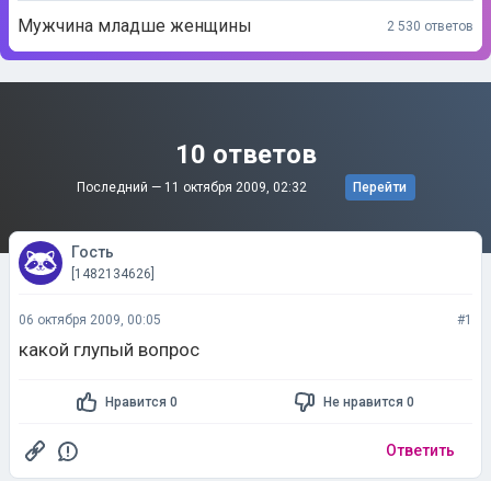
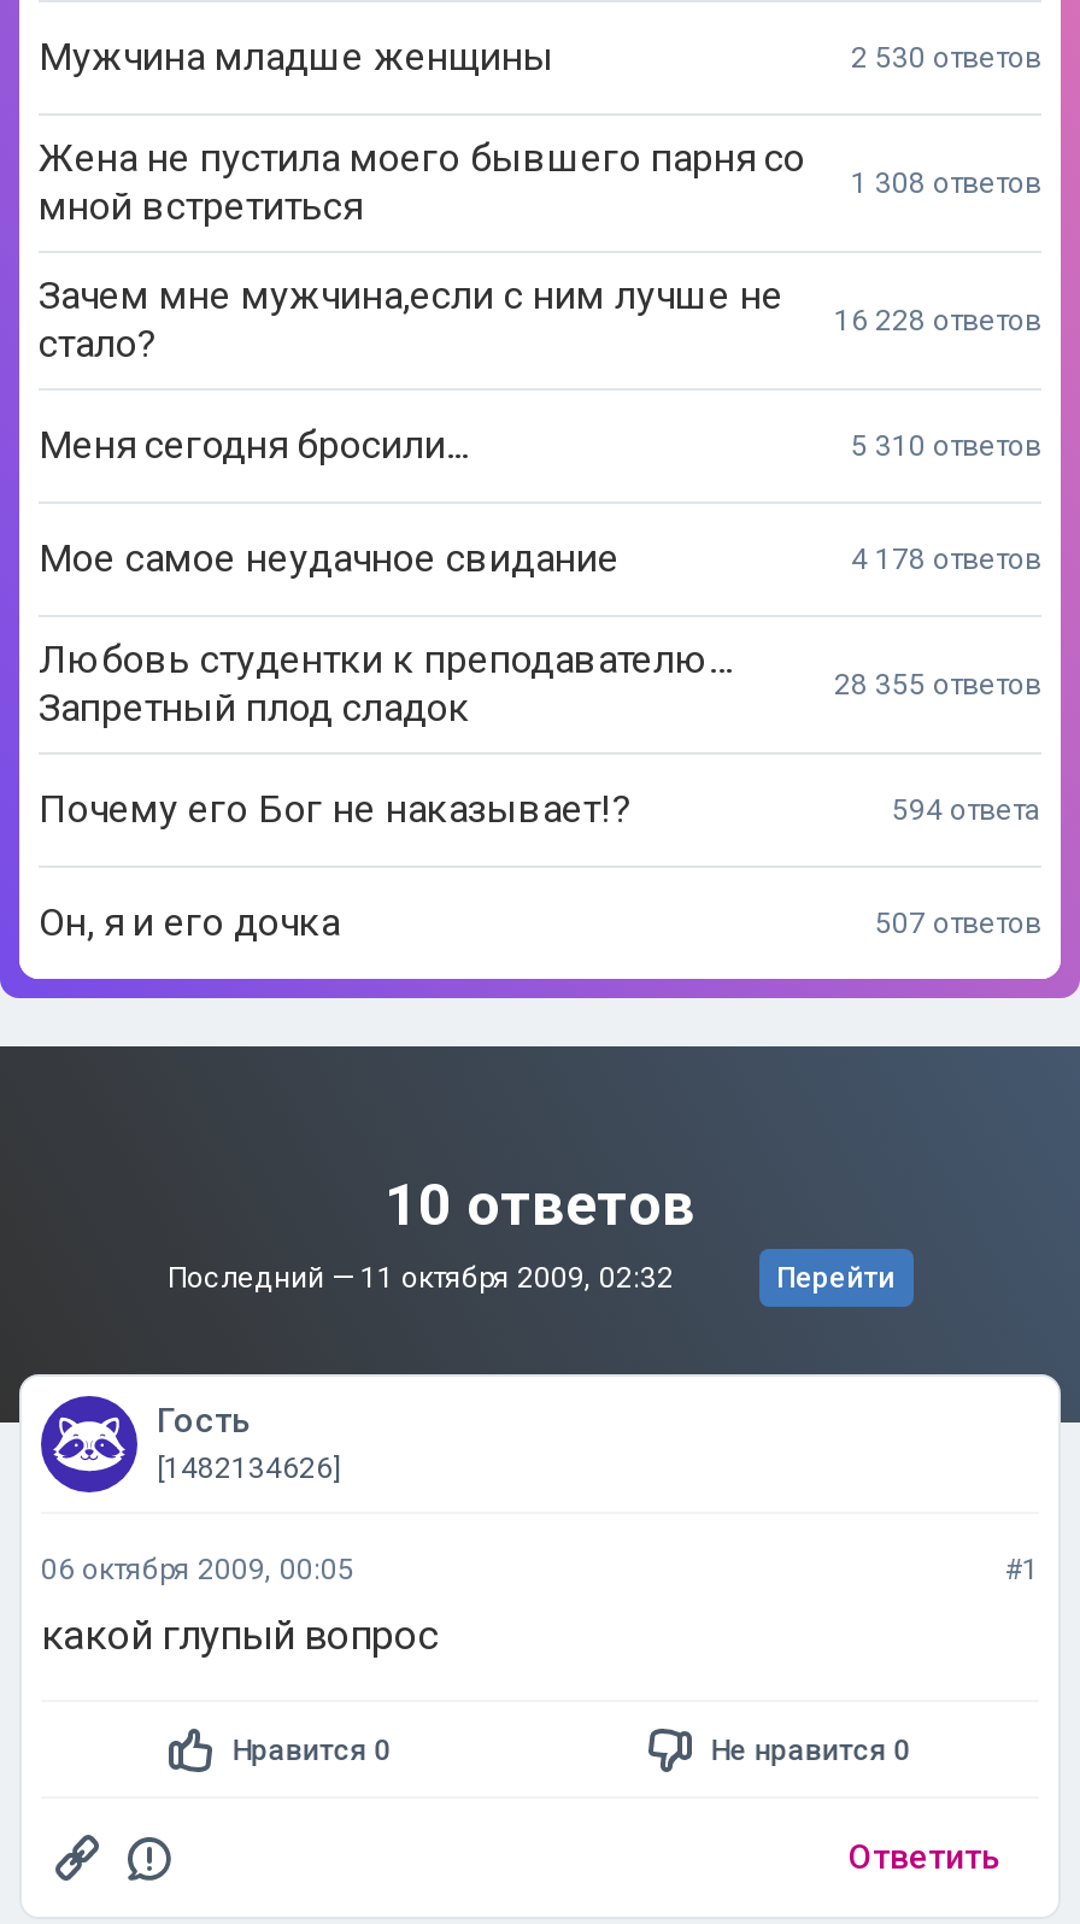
none -> [39,135,805,229] Жена не пустила моего бывшего парня со | мной встретиться
none -> [39,165,1041,366] 1 308 ответов | Зачем мне мужчина,если с ним лучше не | стало?
none -> [39,303,1041,731] 16 228 ответов | Меня сегодня бросили... | 5 310 ответов | Мое самое неудачное свидание | 4 178 ответов | Любовь студентки к преподавателю… | Запретный плод сладок
none -> [39,667,1041,945] 28 355 ответов | Почему его Бог не наказывает!? | 594 ответа | Он, я и его дочка | 507 ответов

